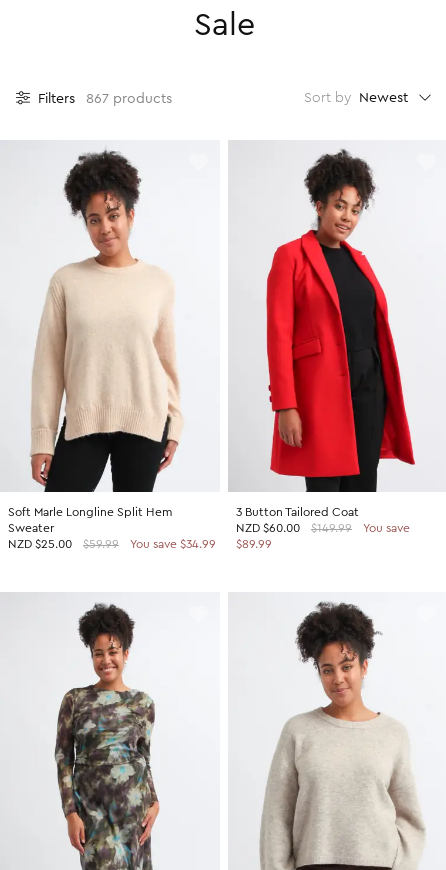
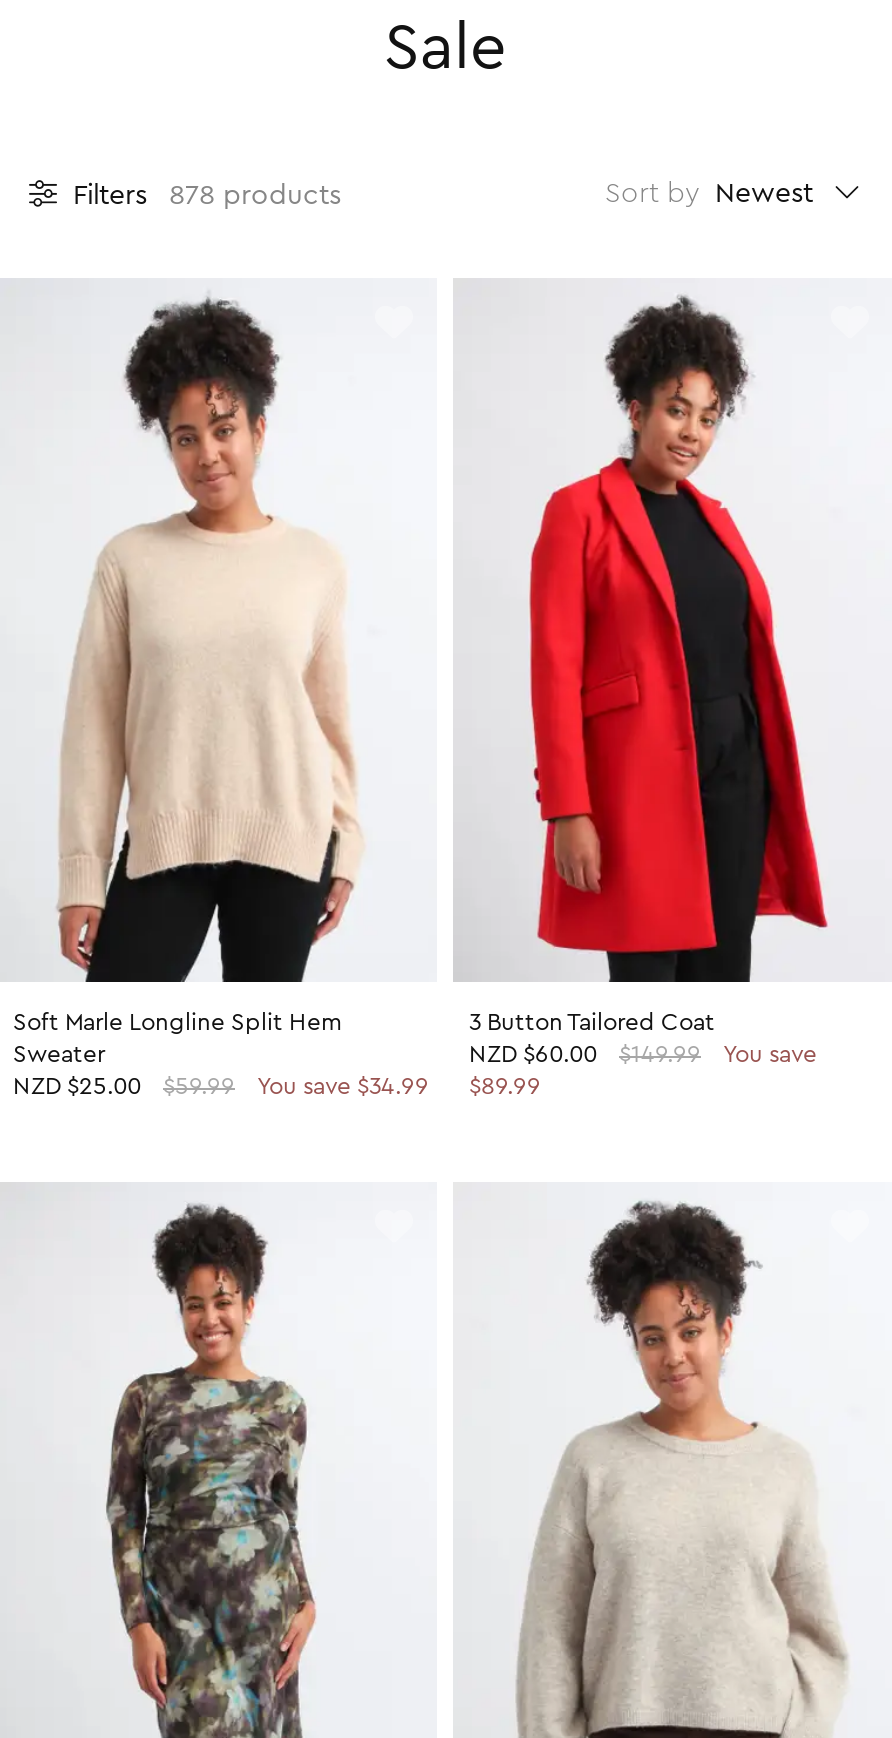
[38,92,172,106] Filters 867 products -> [73,182,341,211] Filters 878 products

